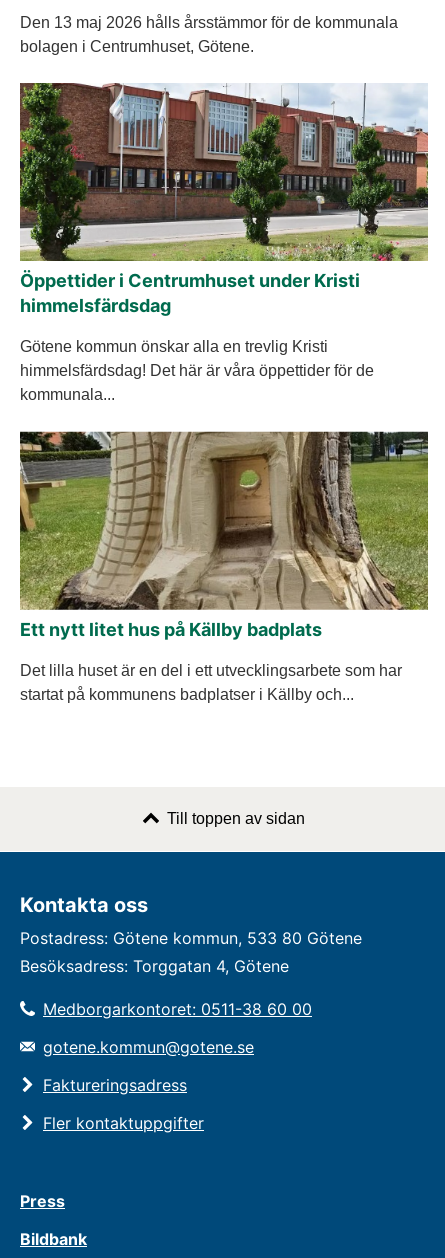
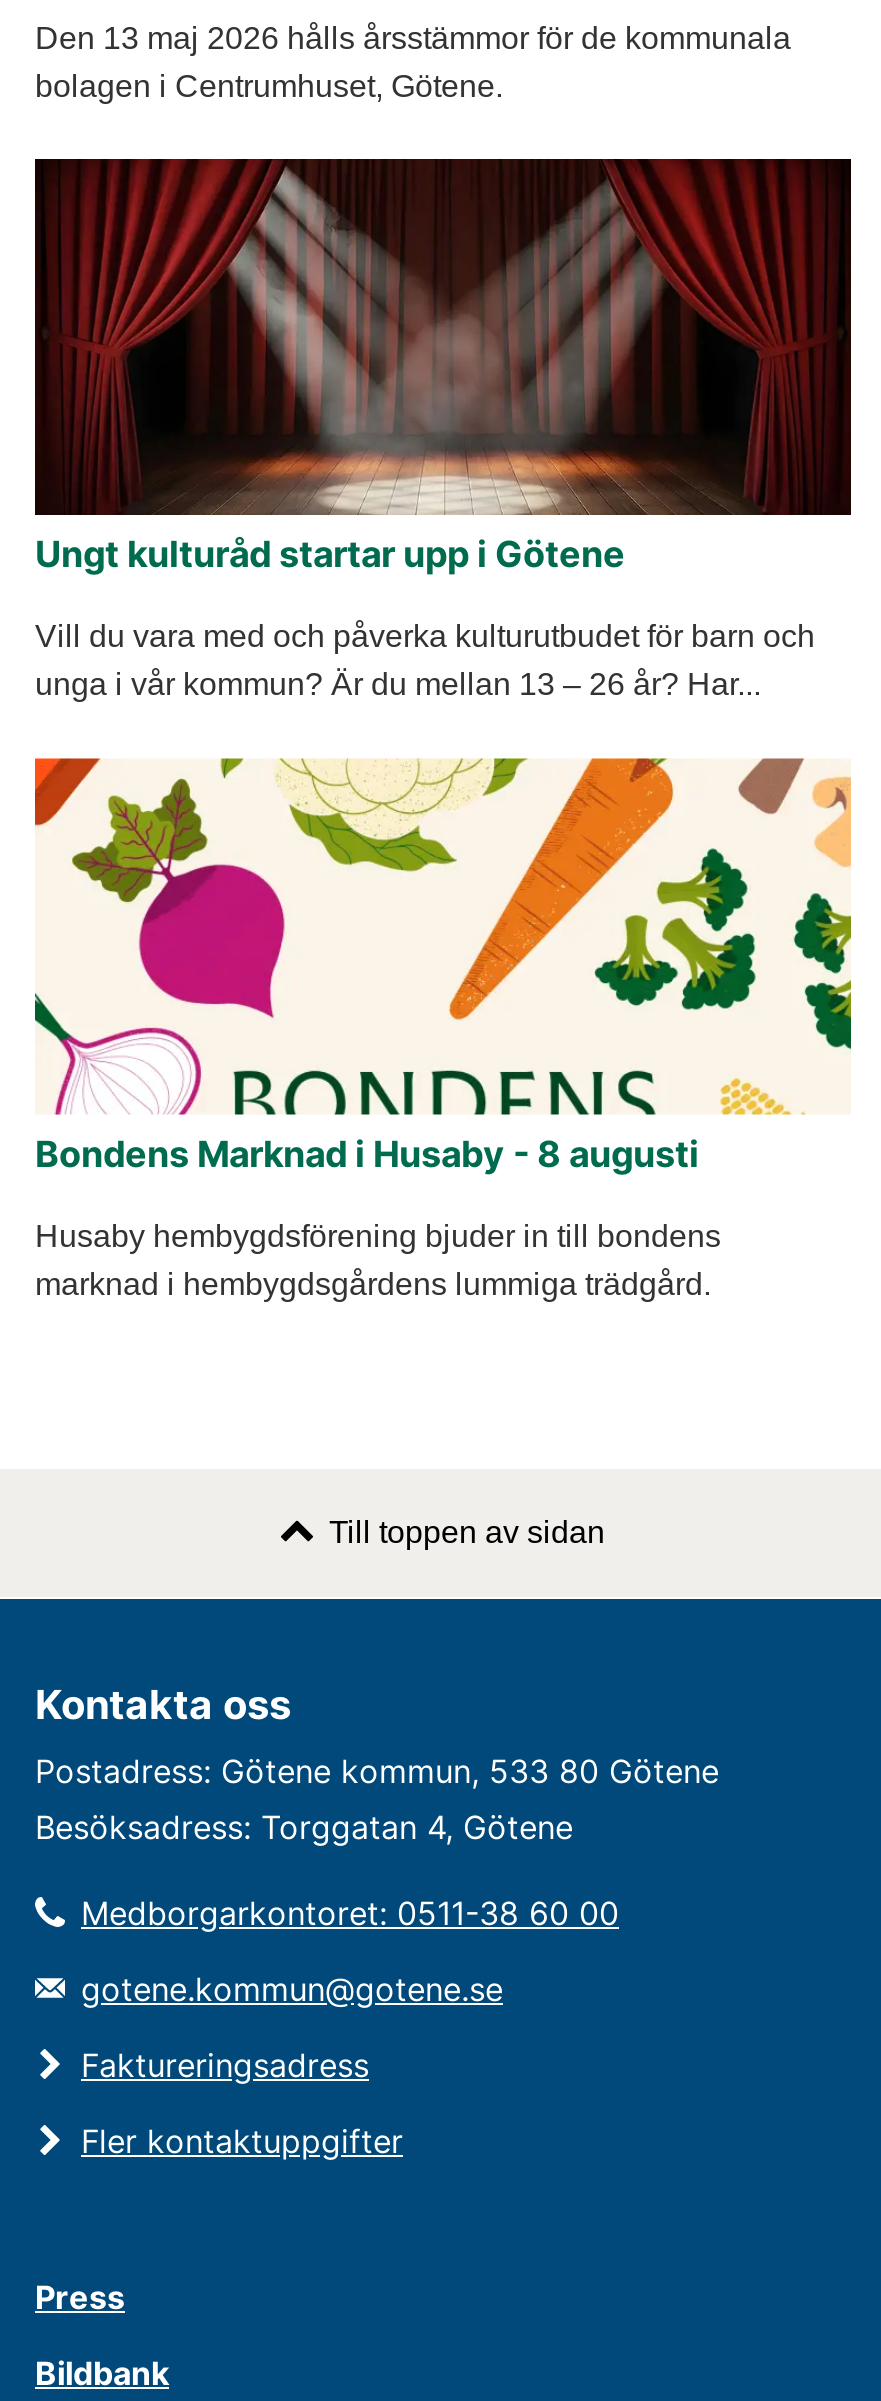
[19,82,429,316] [image] | Öppettider i Centrumhuset under Kristi | himmelsfärdsdag -> [33,157,853,576] [image] | Ungt kulturåd startar upp i Götene
[20,338,374,403] Götene kommun önskar alla en trevlig Kristi | himmelsfärdsdag! Det här är våra öppettider för de | kommunala... -> [35,620,815,702] Vill du vara med och påverka kulturutbudet för barn och | unga i vår kommun? Är du mellan 13 – 26 år? Har...
[19,431,429,640] [image] | Ett nytt litet hus på Källby badplats -> [33,757,853,1175] [image] | Bondens Marknad i Husaby - 8 augusti
[20,662,402,703] Det lilla huset är en del i ett utvecklingsarbete som har | startat på kommunens badplatser i Källby och... -> [35,1219,721,1301] Husaby hembygdsförening bjuder in till bondens | marknad i hembygdsgårdens lummiga trädgård.

